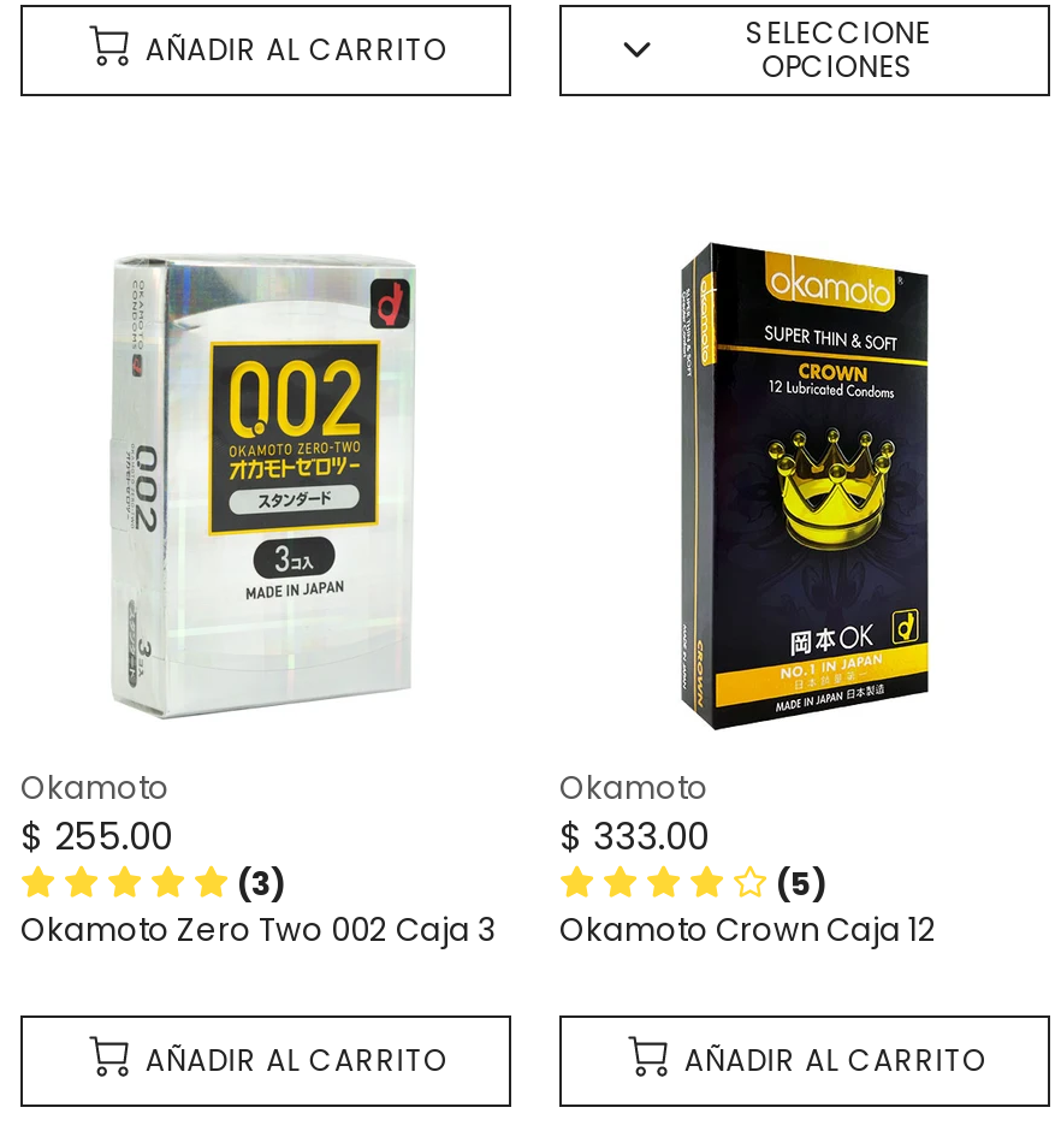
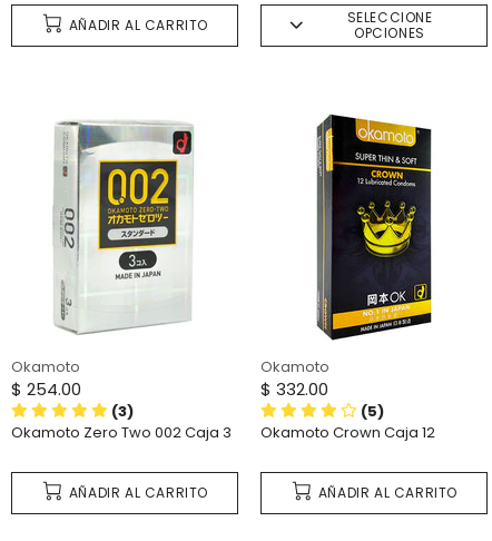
[20,812,172,862] $ 255.00 -> [11,378,81,401] $ 254.00
[559,812,709,862] $ 333.00 -> [260,378,328,401] $ 332.00

